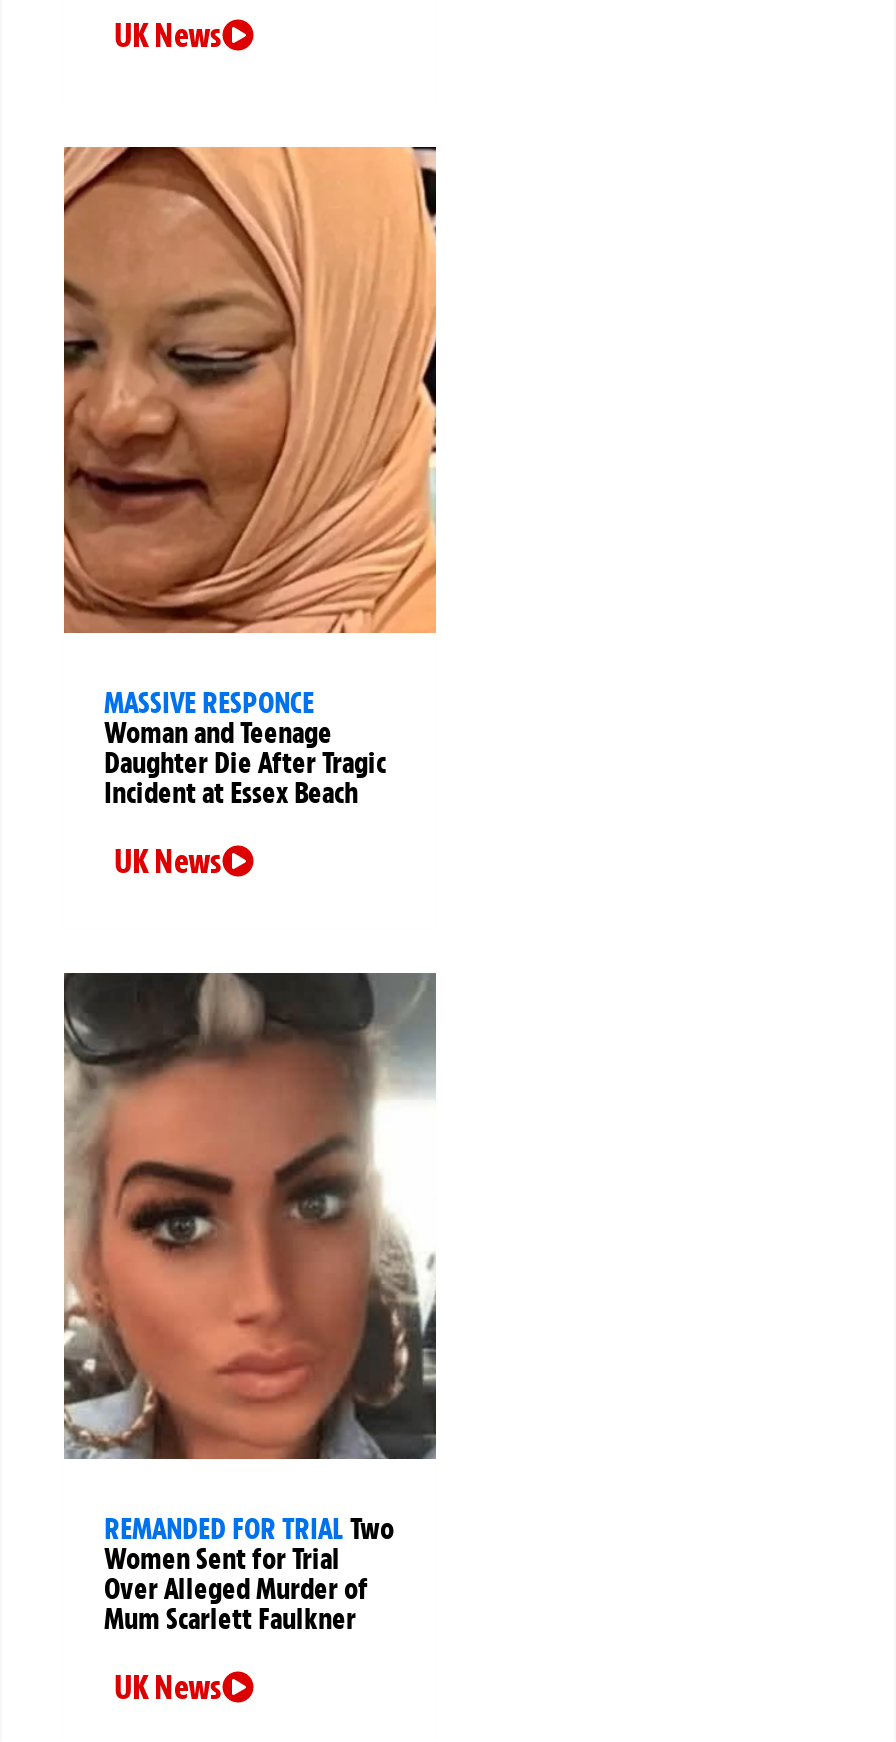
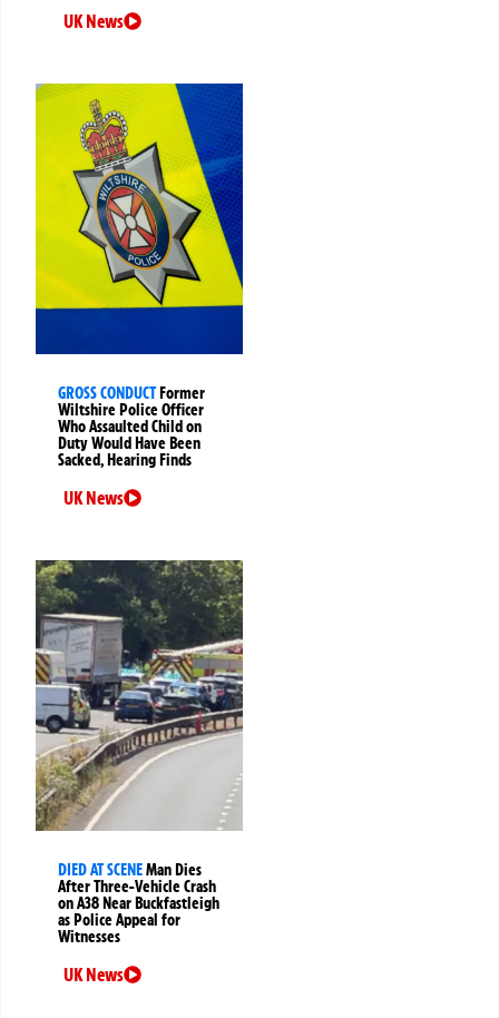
[62,145,438,811] [image] | MASSIVE RESPONCE | Woman and Teenage | Daughter Die After Tragic | Incident at Essex Beach -> [35,82,244,470] [image] | GROSS CONDUCT Former | Wiltshire Police Officer | Who Assaulted Child on | Duty Would Have Been | Sacked, Hearing Finds
[62,971,438,1637] [image] | REMANDED FOR TRIAL Two | Women Sent for Trial | Over Alleged Murder of | Mum Scarlett Faulkner -> [36,559,244,947] [image] | DIED AT SCENE Man Dies | After Three-Vehicle Crash | on A38 Near Buckfastleigh | as Police Appeal for | Witnesses

